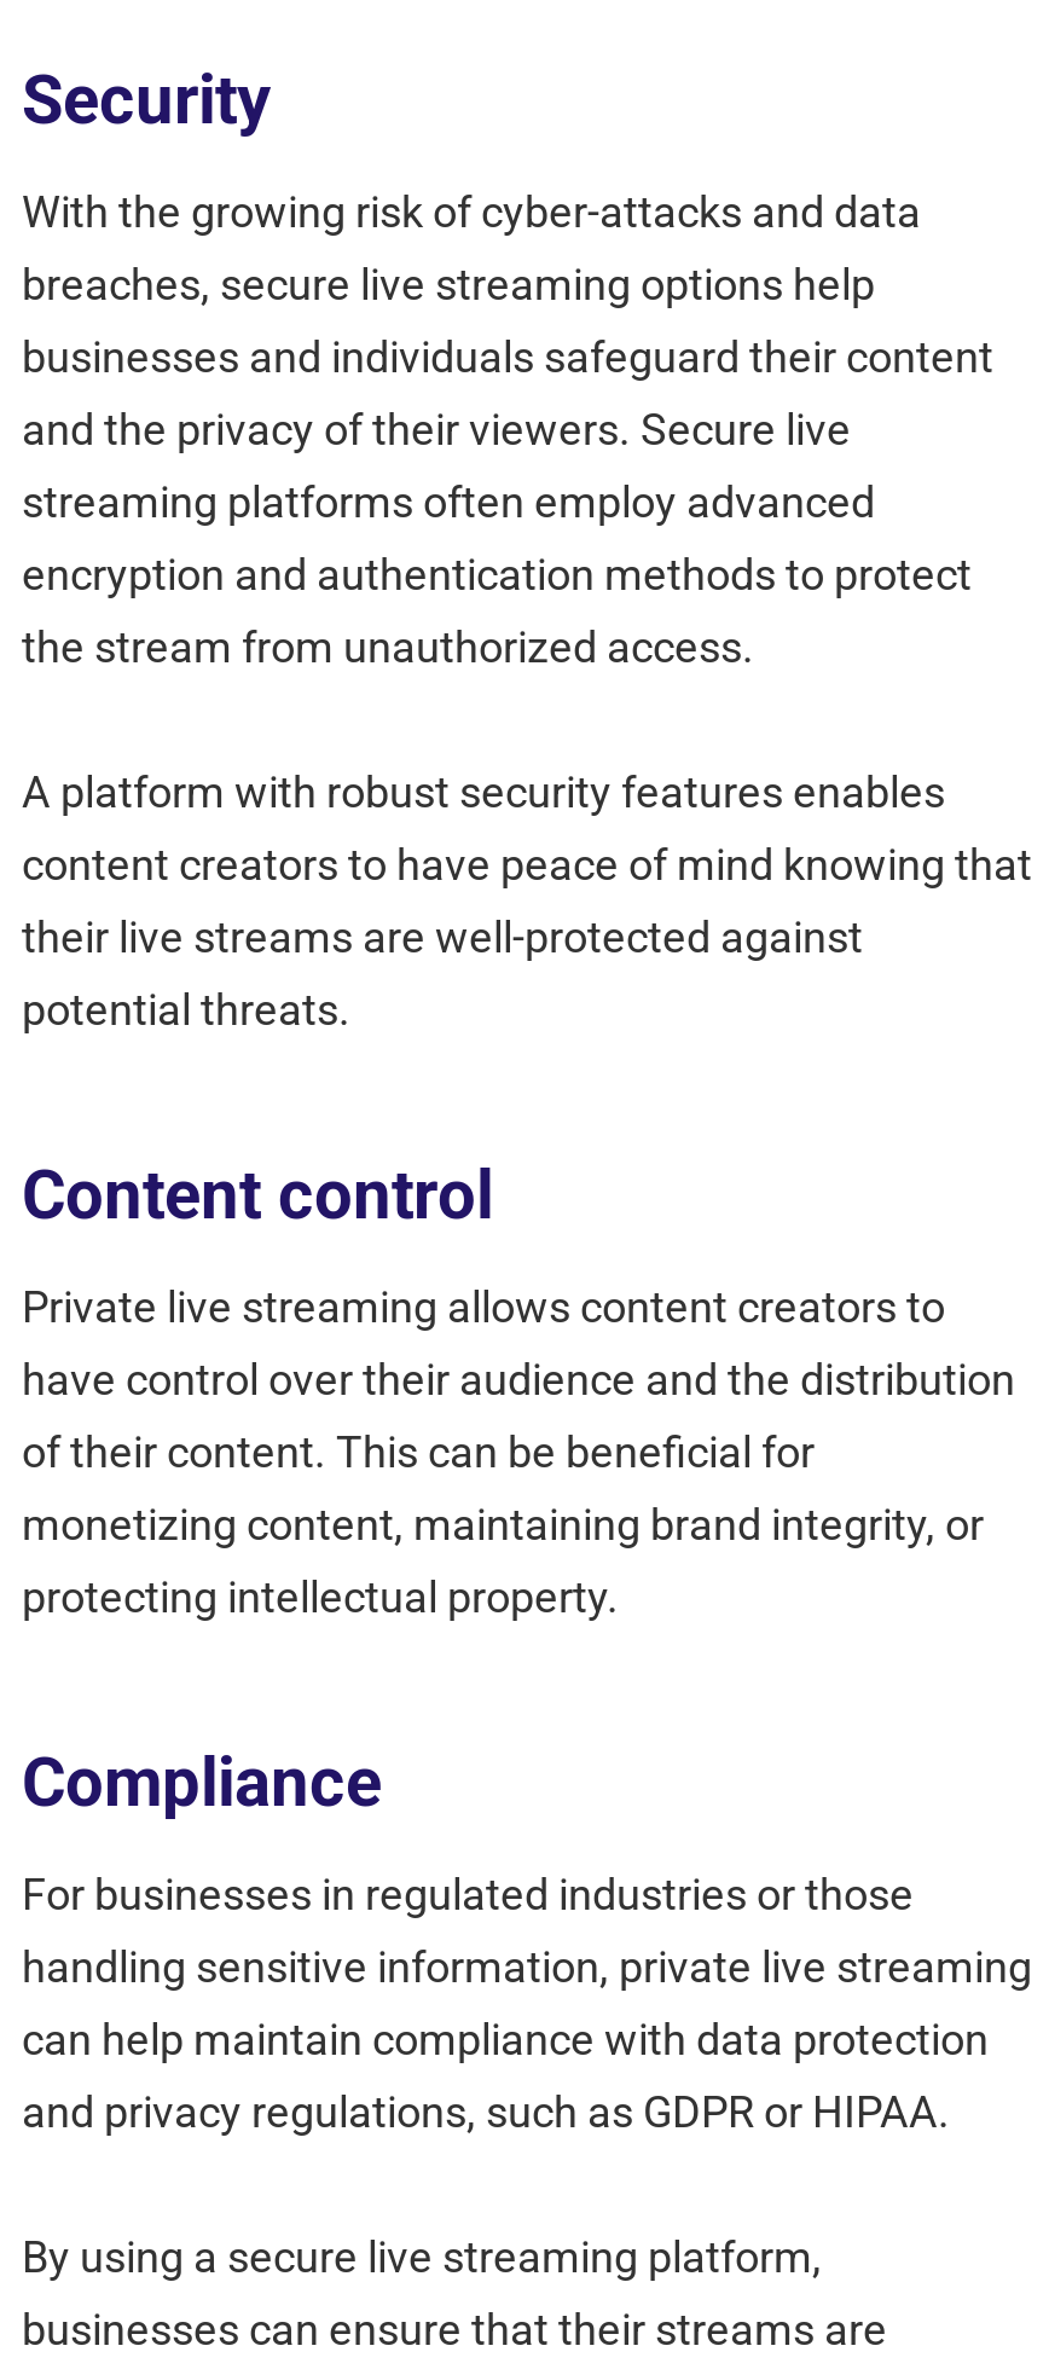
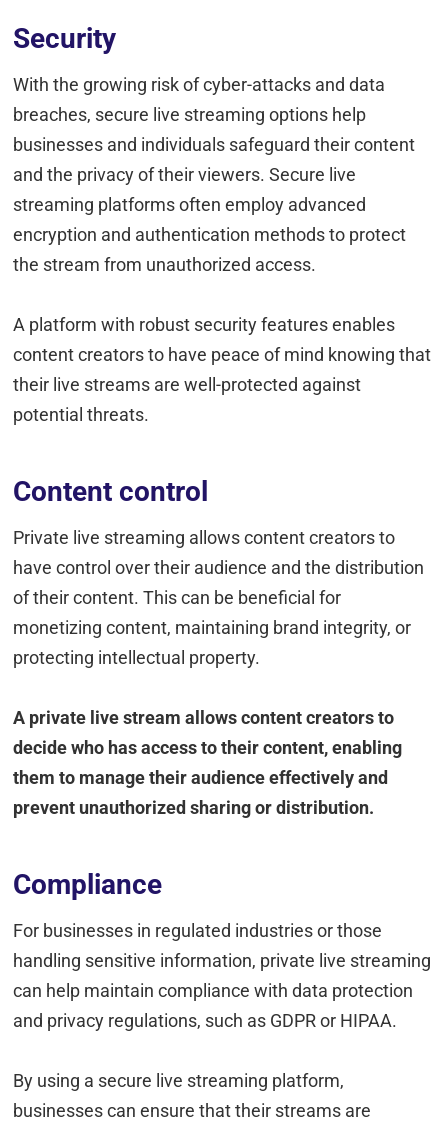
none -> [13,707,402,818] A private live stream allows content creators to | decide who has access to their content, enabling | them to manage their audience effectively and | prevent unauthorized sharing or distribution.

